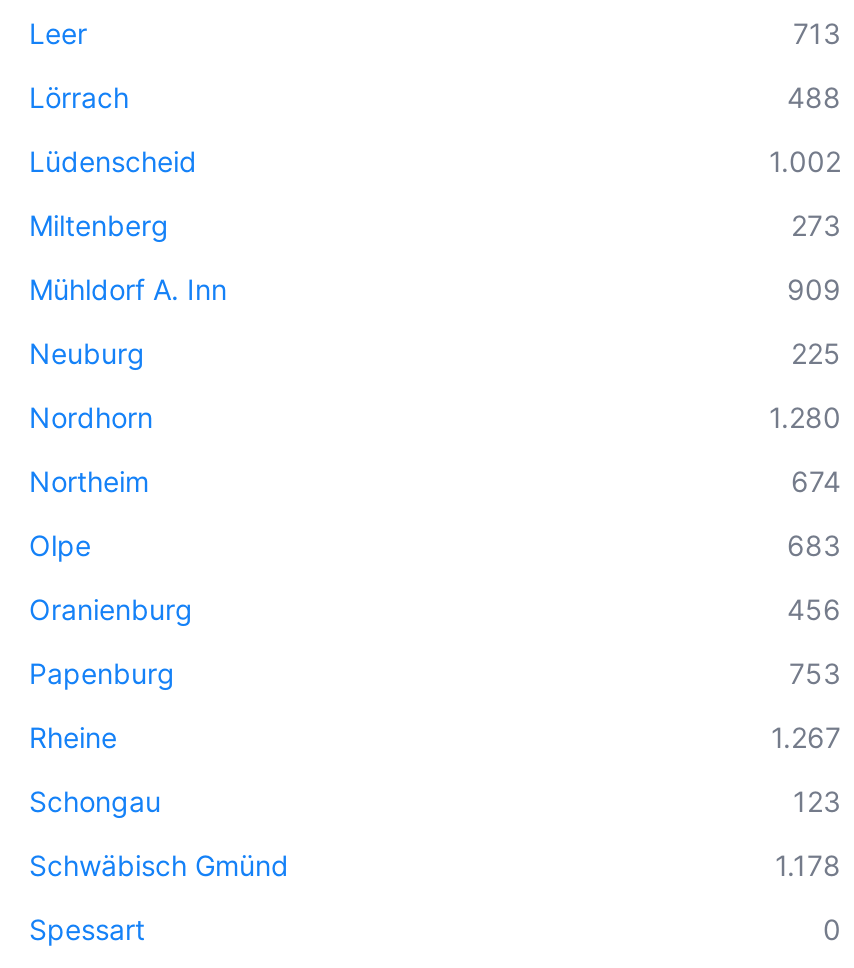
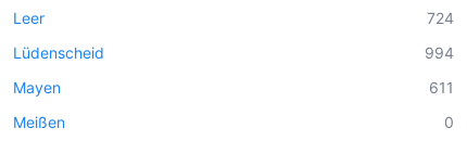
[29,15,841,113] 713 | Lörrach | 488 -> [427,8,454,27] 724
[29,143,841,945] 1.002 | Miltenberg | 273 | Mühldorf A. Inn | 909 | Neuburg | 225 | Nordhorn | 1.280 | Northeim | 674 | Olpe | 683 | Oranienburg | 456 | Papenburg | 753 | Rheine | 1.267 | Schongau | 123 | Schwäbisch Gmünd | 1.178 | Spessart -> [13,43,454,131] 994 | Mayen | 611 | Meißen

